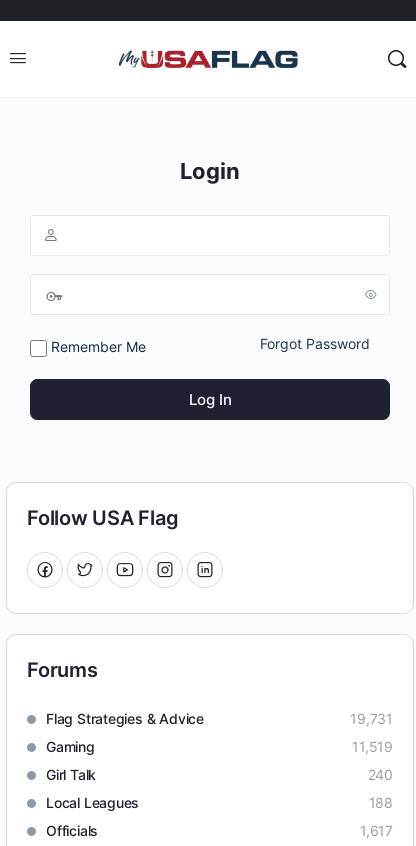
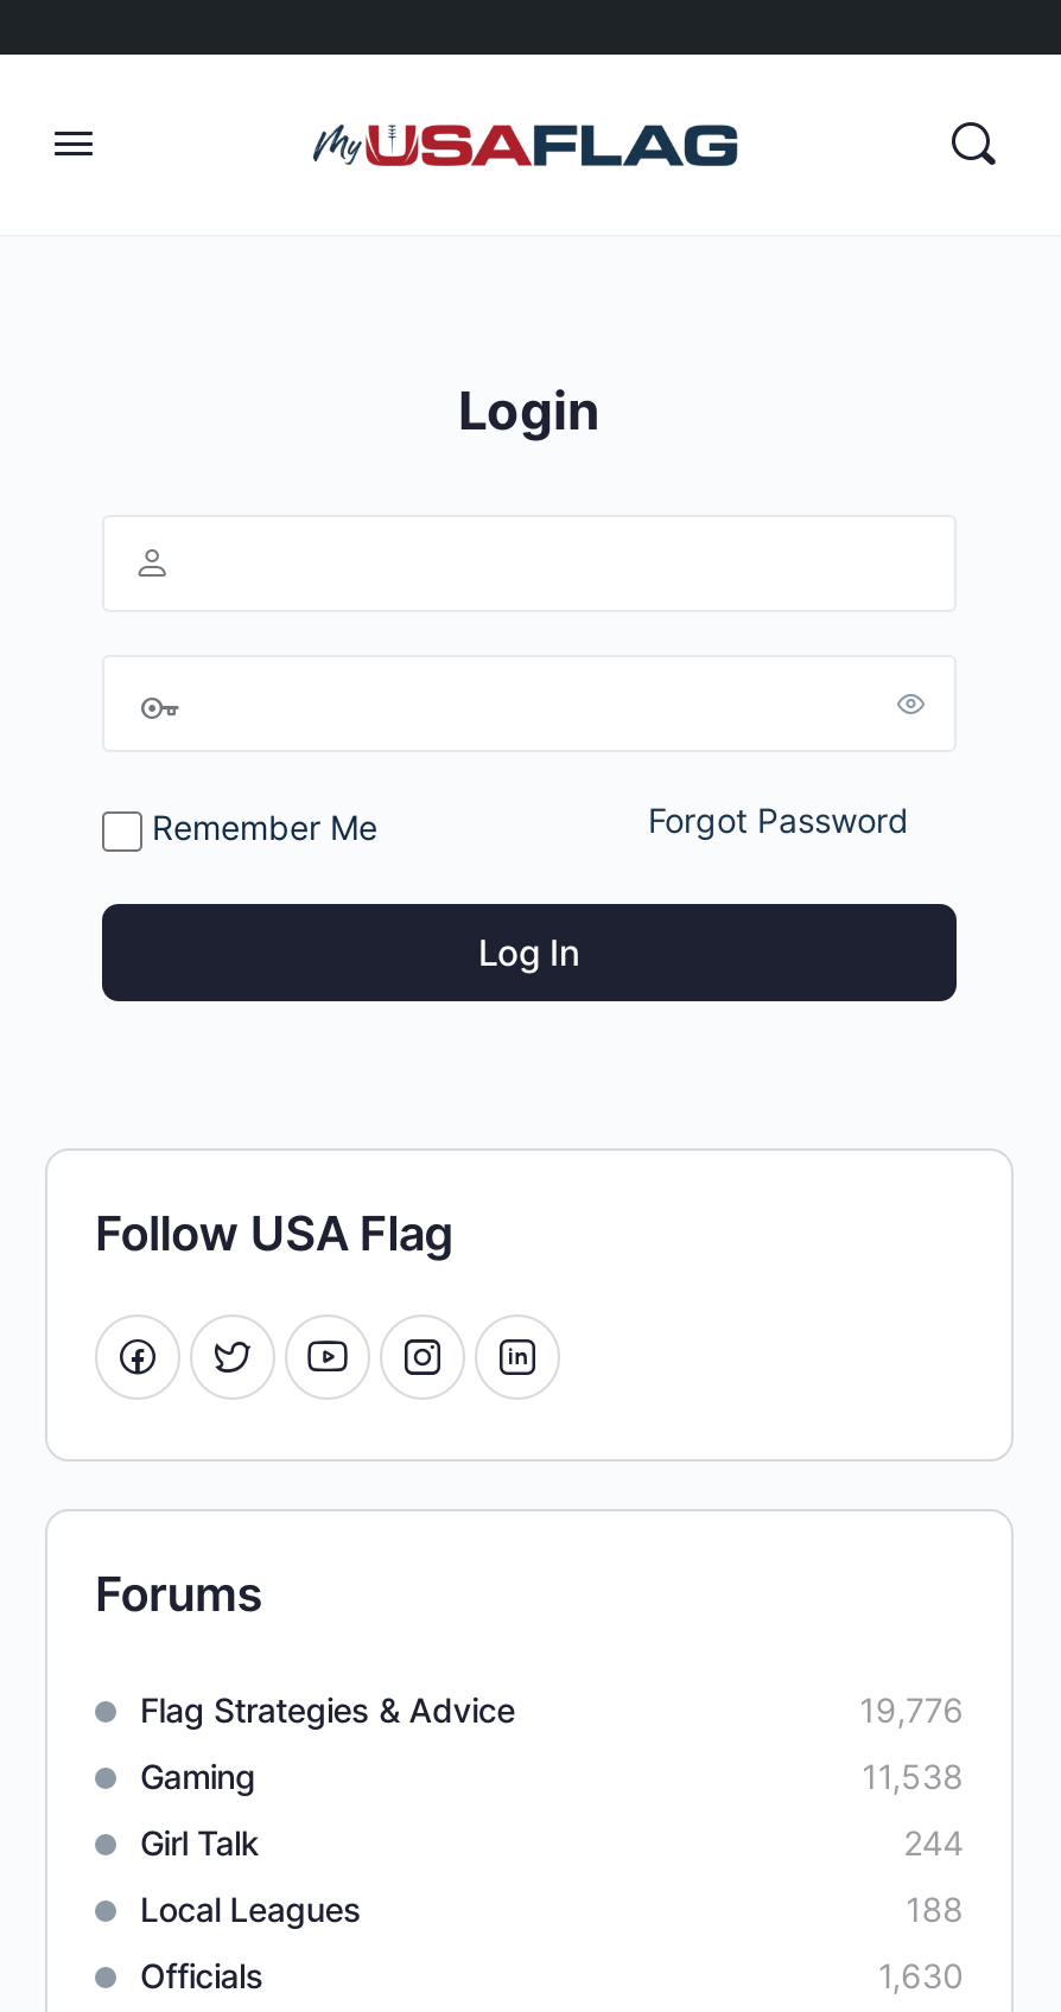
[350,710,393,727] 19,731 -> [859,1689,964,1730] 19,776
[352,738,393,755] 11,519 -> [862,1756,964,1796] 11,538
[368,766,393,783] 240 -> [903,1822,964,1863] 244
[360,822,393,839] 1,617 -> [878,1955,964,1995] 1,630

